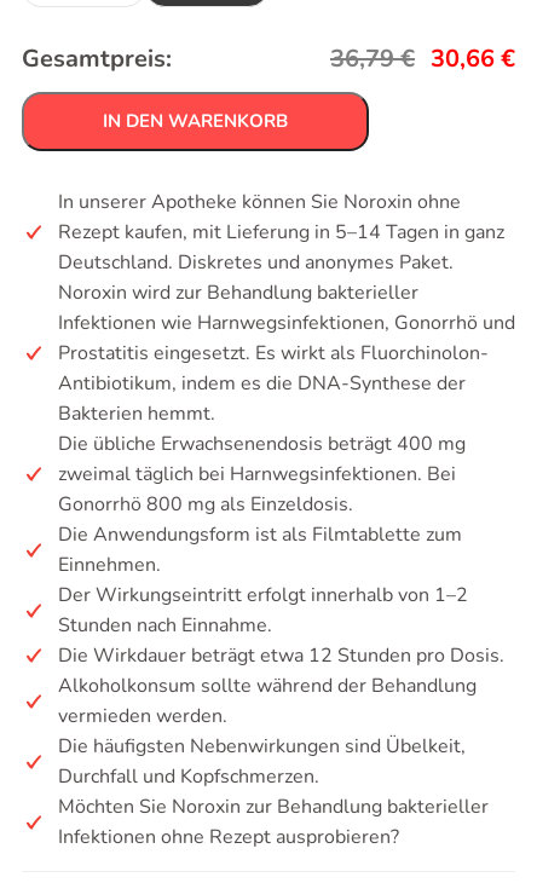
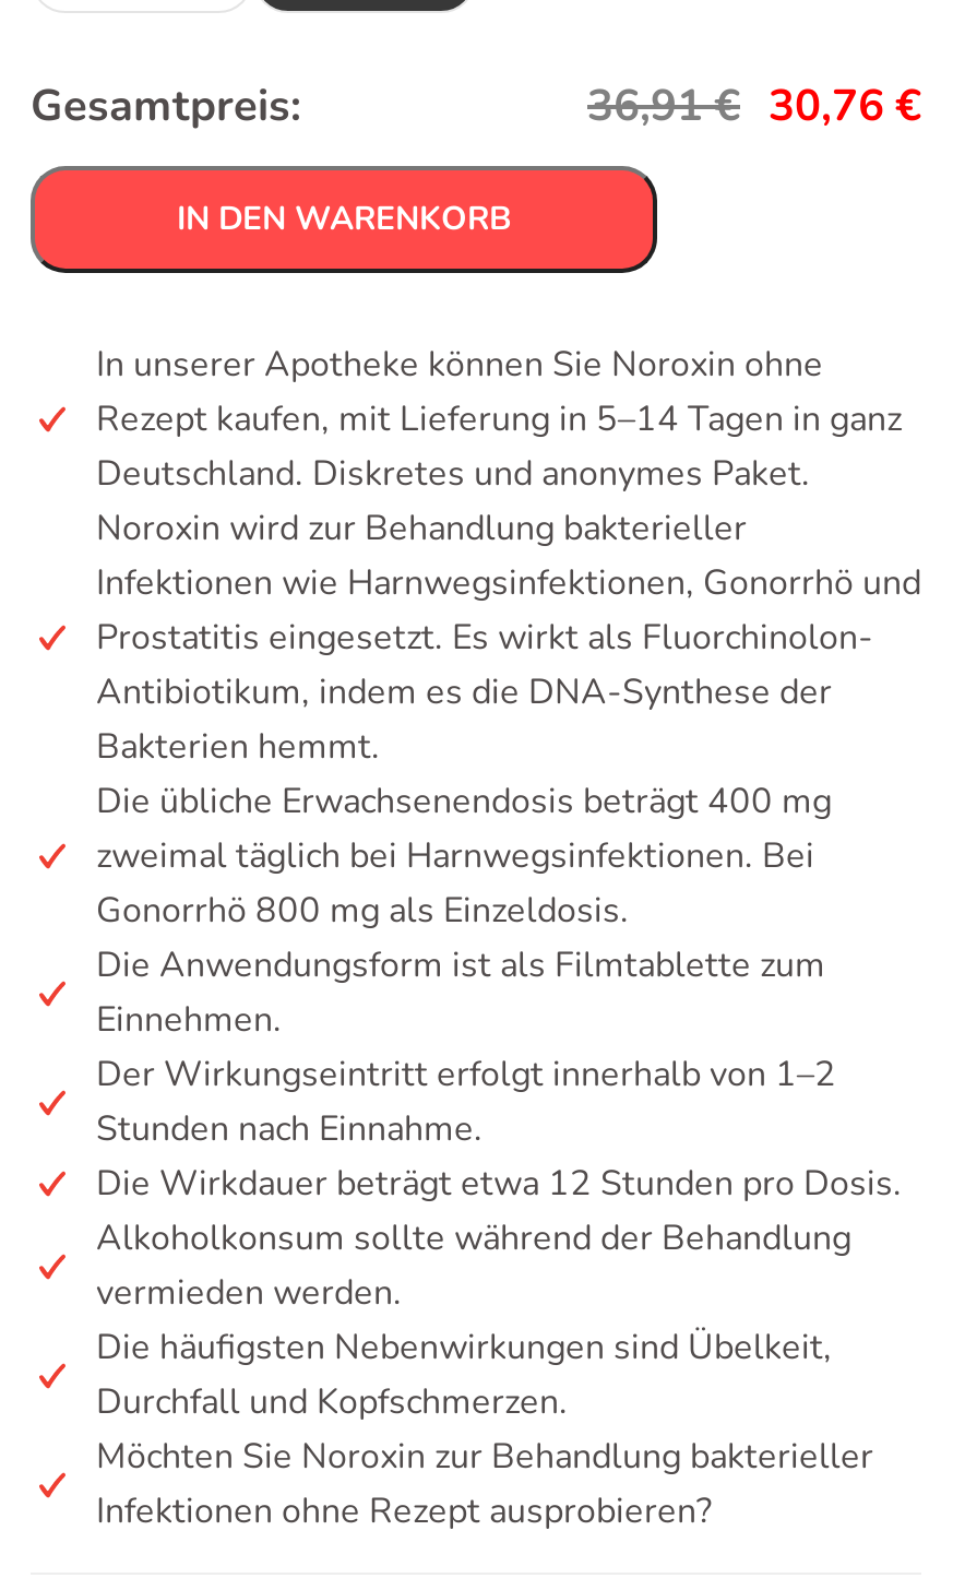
[330,42,515,75] 36,79€ 30,66 € -> [587,76,921,135] 36,91€ 30,76 €

